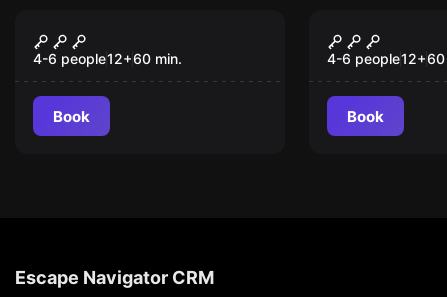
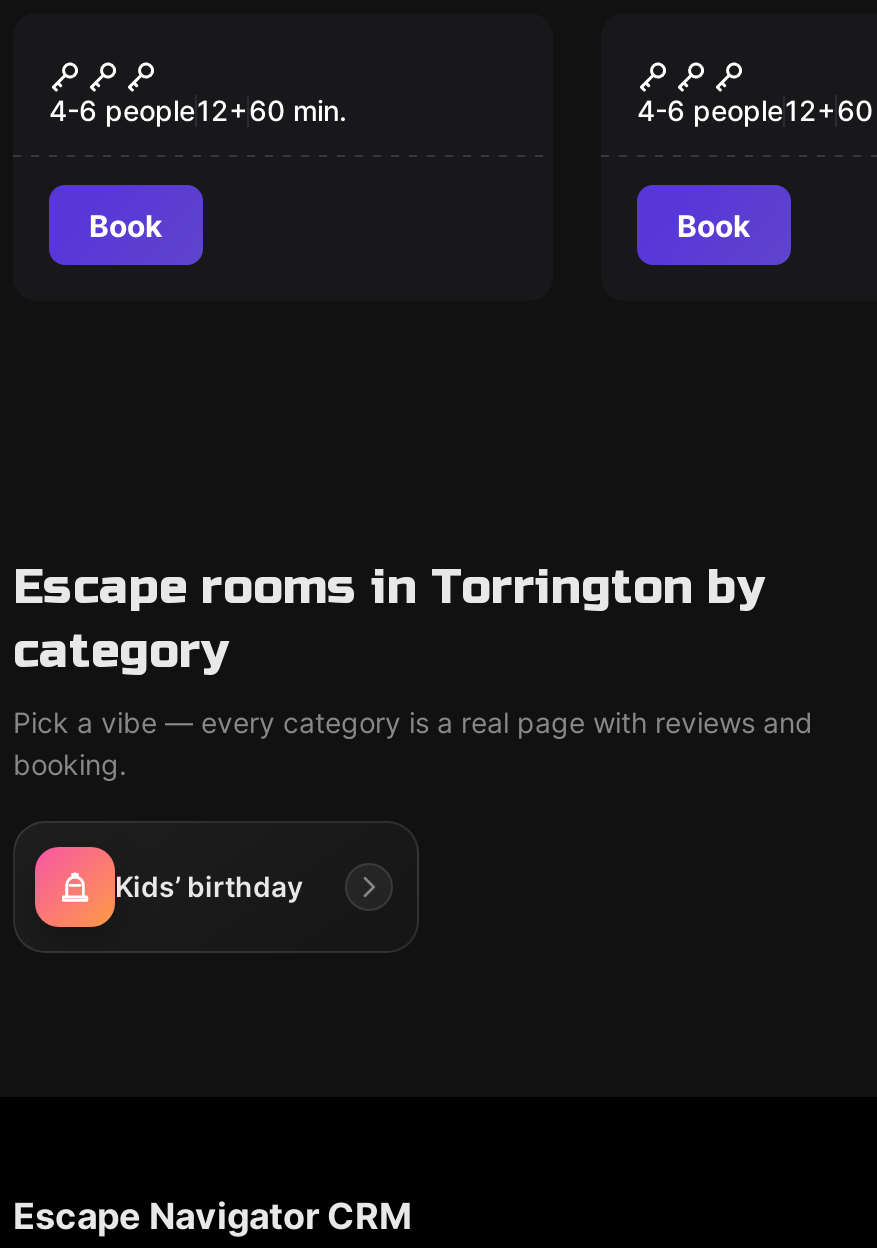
none -> [13,559,813,781] Escape rooms in Torrington by | category | Pick a vibe — every category is a real page with reviews and | booking.
none -> [33,845,303,931] [image] | Kids’ birthday

